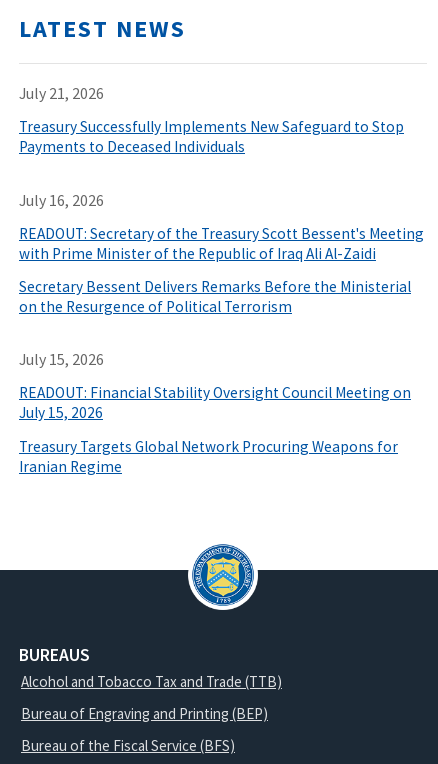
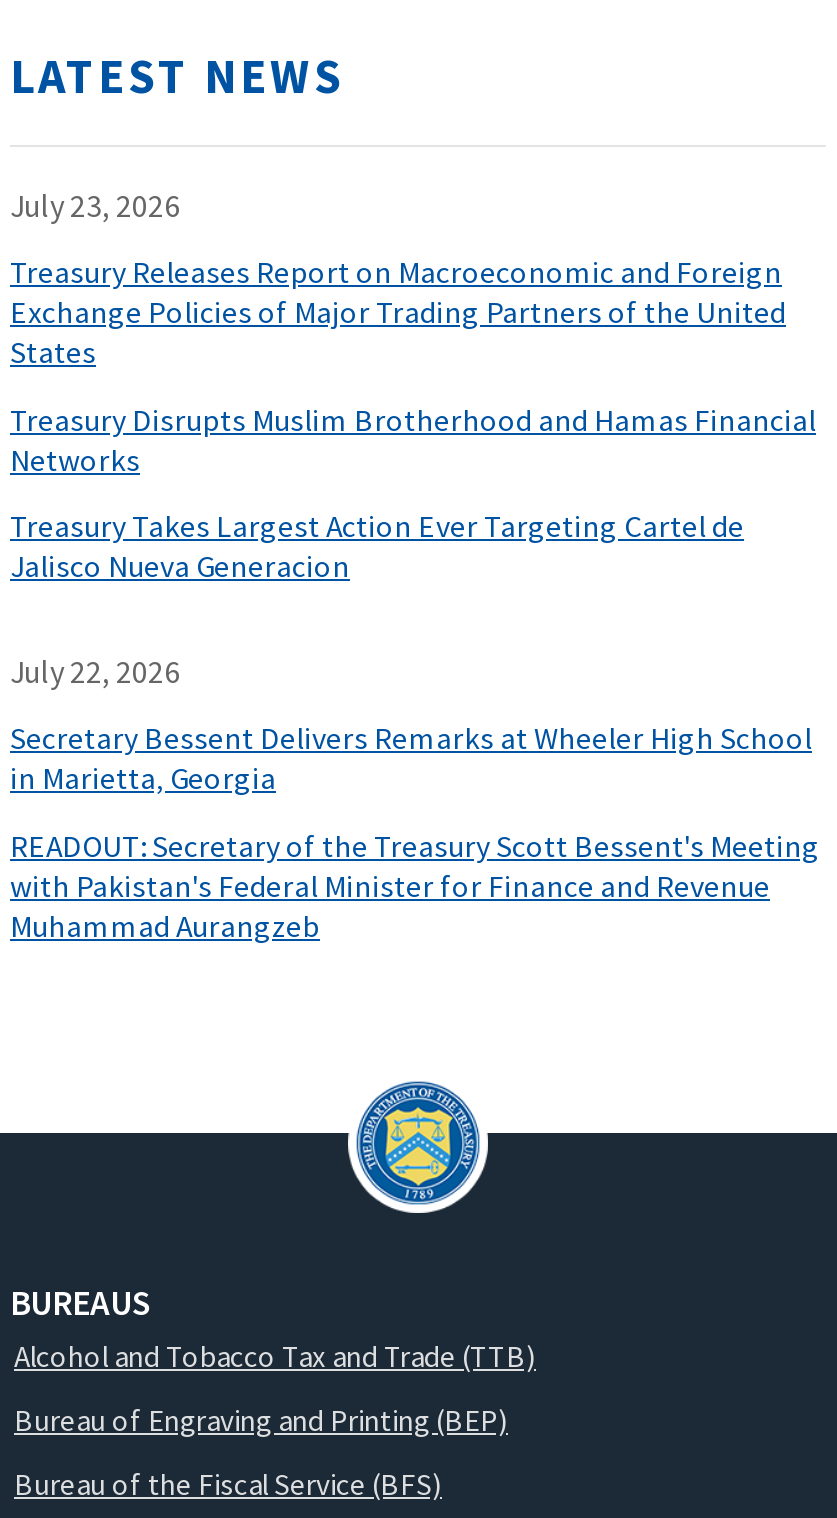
[19,83,404,209] July 21, 2026 | Treasury Successfully Implements New Safeguard to Stop | Payments to Deceased Individuals | July 16, 2026 -> [10,185,816,798] July 23, 2026 | Treasury Releases Report on Macroeconomic and Foreign | Exchange Policies of Major Trading Partners of the United | States | Treasury Disrupts Muslim Brotherhood and Hamas Financial | Networks | Treasury Takes Largest Action Ever Targeting Cartel de | Jalisco Nueva Generacion | July 22, 2026 | Secretary Bessent Delivers Remarks at Wheeler High School | in Marietta, Georgia
moved [19,223,424,242] -> [10,827,820,865]: READOUT: Secretary of the Treasury Scott Bessent's Meeting
[19,243,411,476] with Prime Minister of the Republic of Iraq Ali Al-Zaidi | Secretary Bessent Delivers Remarks Before the Ministerial | on the Resurgence of Political Terrorism | July 15, 2026 | READOUT: Financial Stability Oversight Council Meeting on | July 15, 2026 | Treasury Targets Global Network Procuring Weapons for | Iranian Regime -> [10,867,770,945] with Pakistan's Federal Minister for Finance and Revenue | Muhammad Aurangzeb

